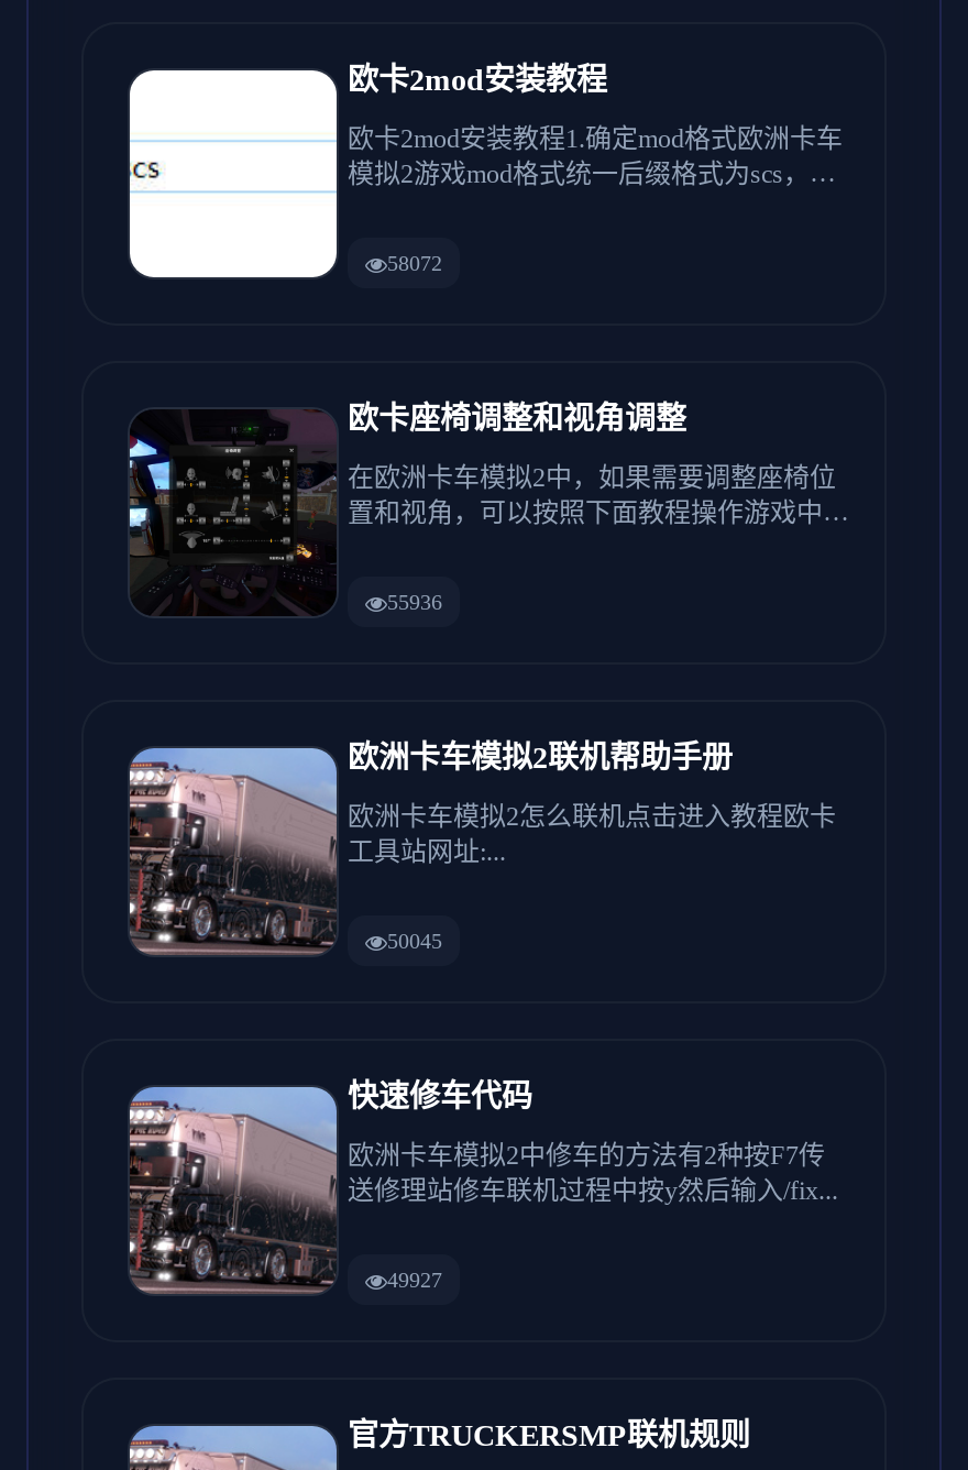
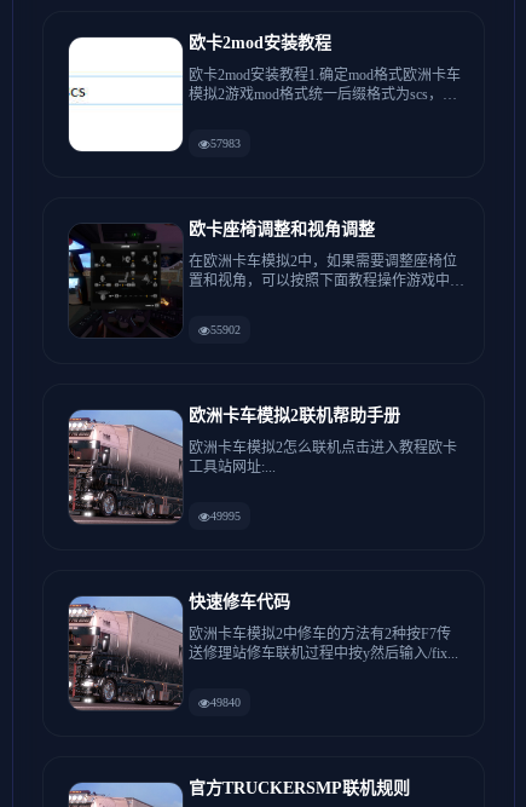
[387,252,442,276] 58072 -> [210,137,241,150] 57983
[387,590,442,615] 55936 -> [210,323,241,337] 55902
[387,929,442,954] 50045 -> [210,510,241,523] 49995
[387,1268,442,1292] 49927 -> [210,696,241,709] 49840

